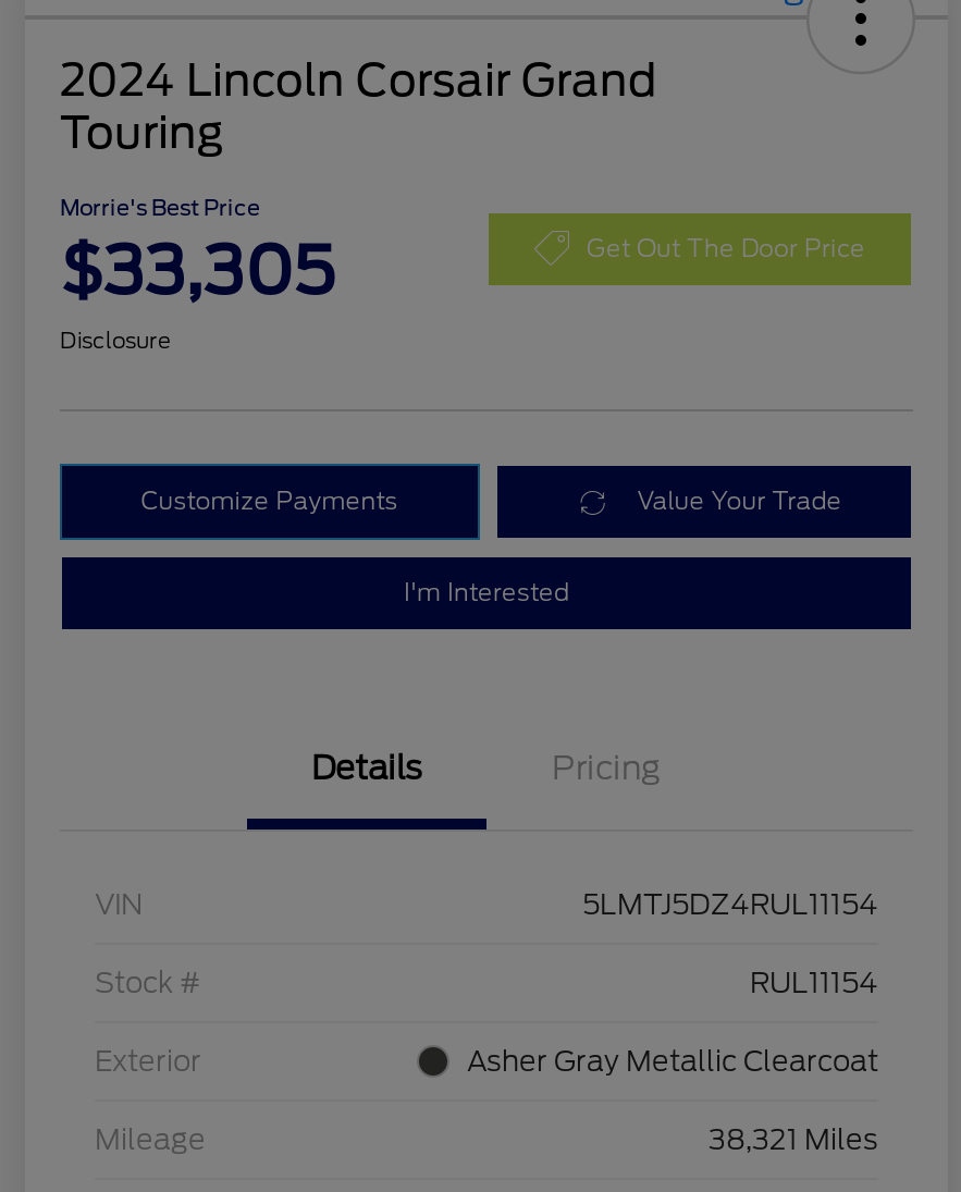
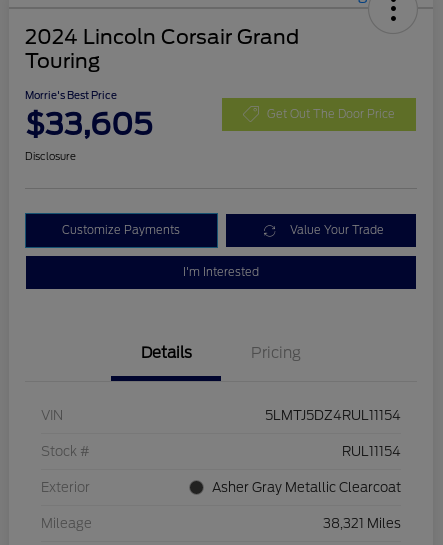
[60,231,334,310] $33,305 -> [25,106,152,142] $33,605

